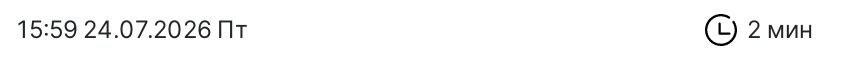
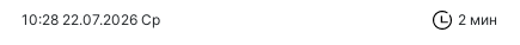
[17,14,247,44] 15:59 24.07.2026 Пт -> [22,11,160,29] 10:28 22.07.2026 Ср

